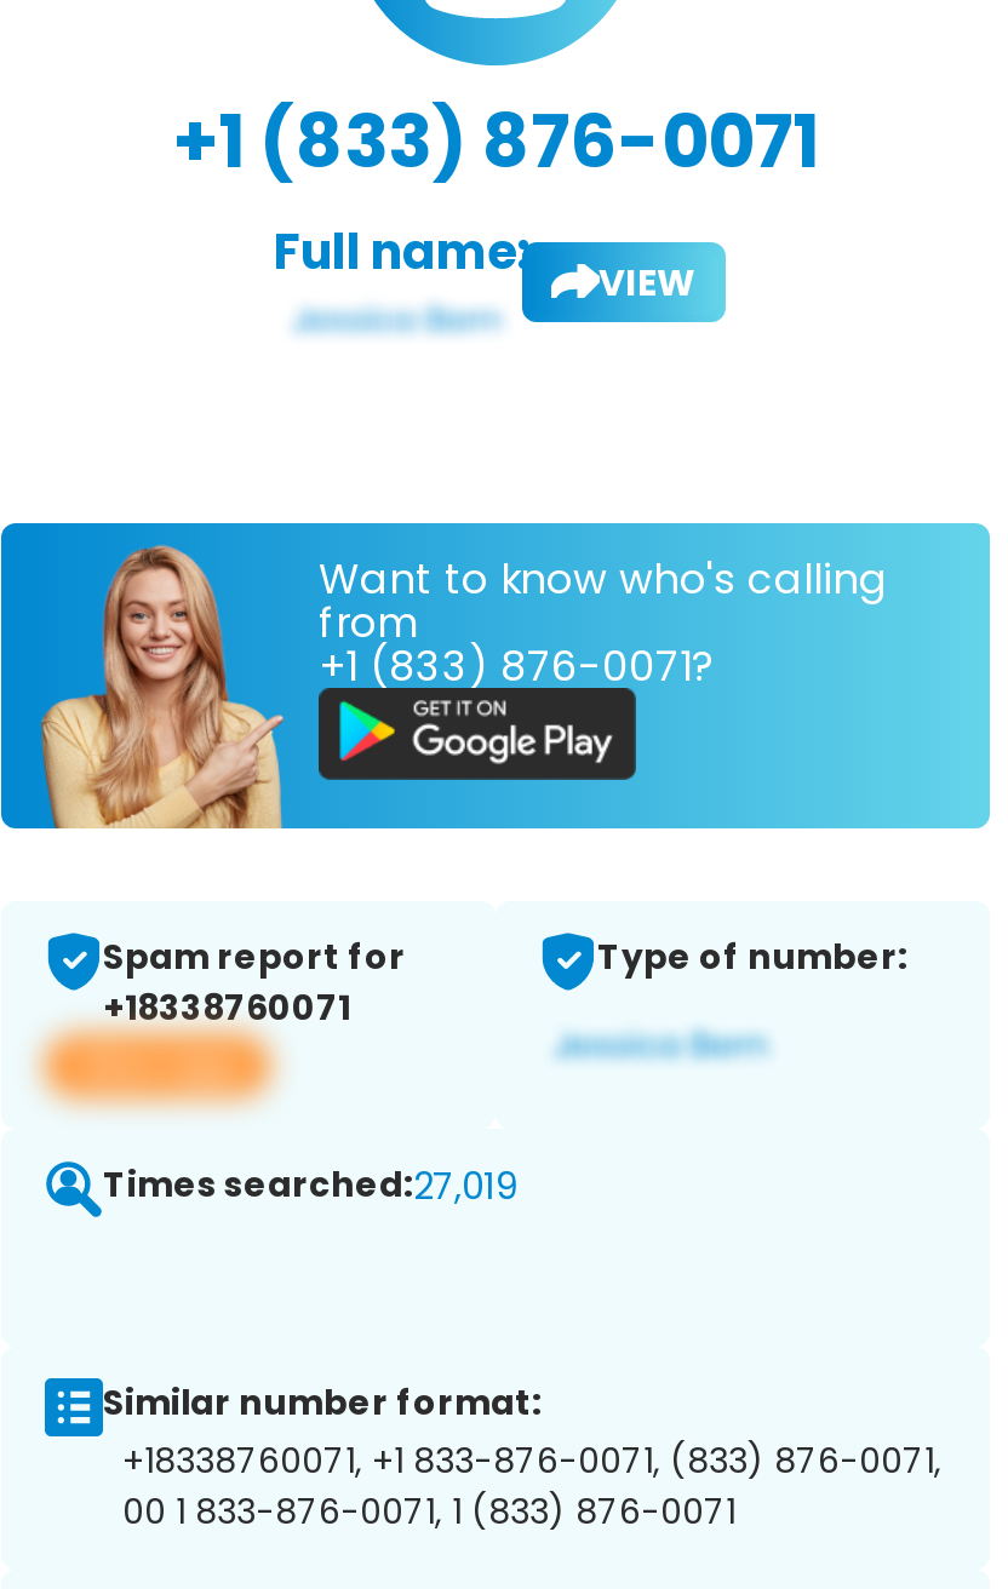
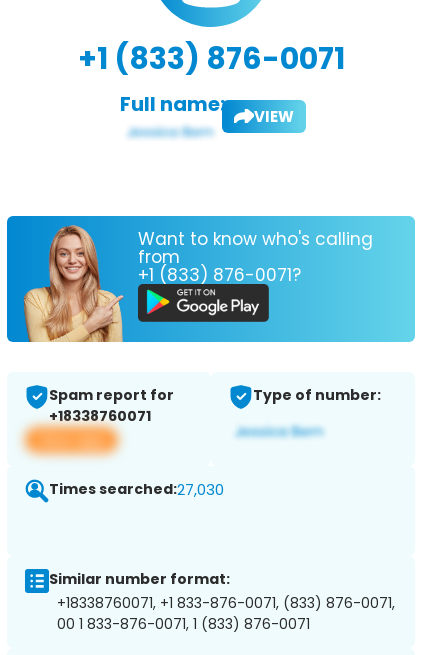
[103,1161,517,1211] Times searched:27,019 -> [49,479,224,500] Times searched:27,030

